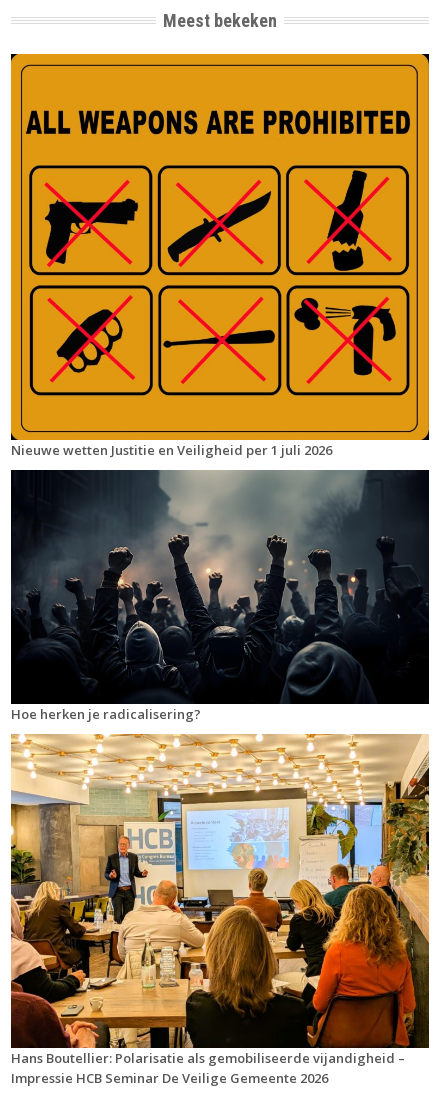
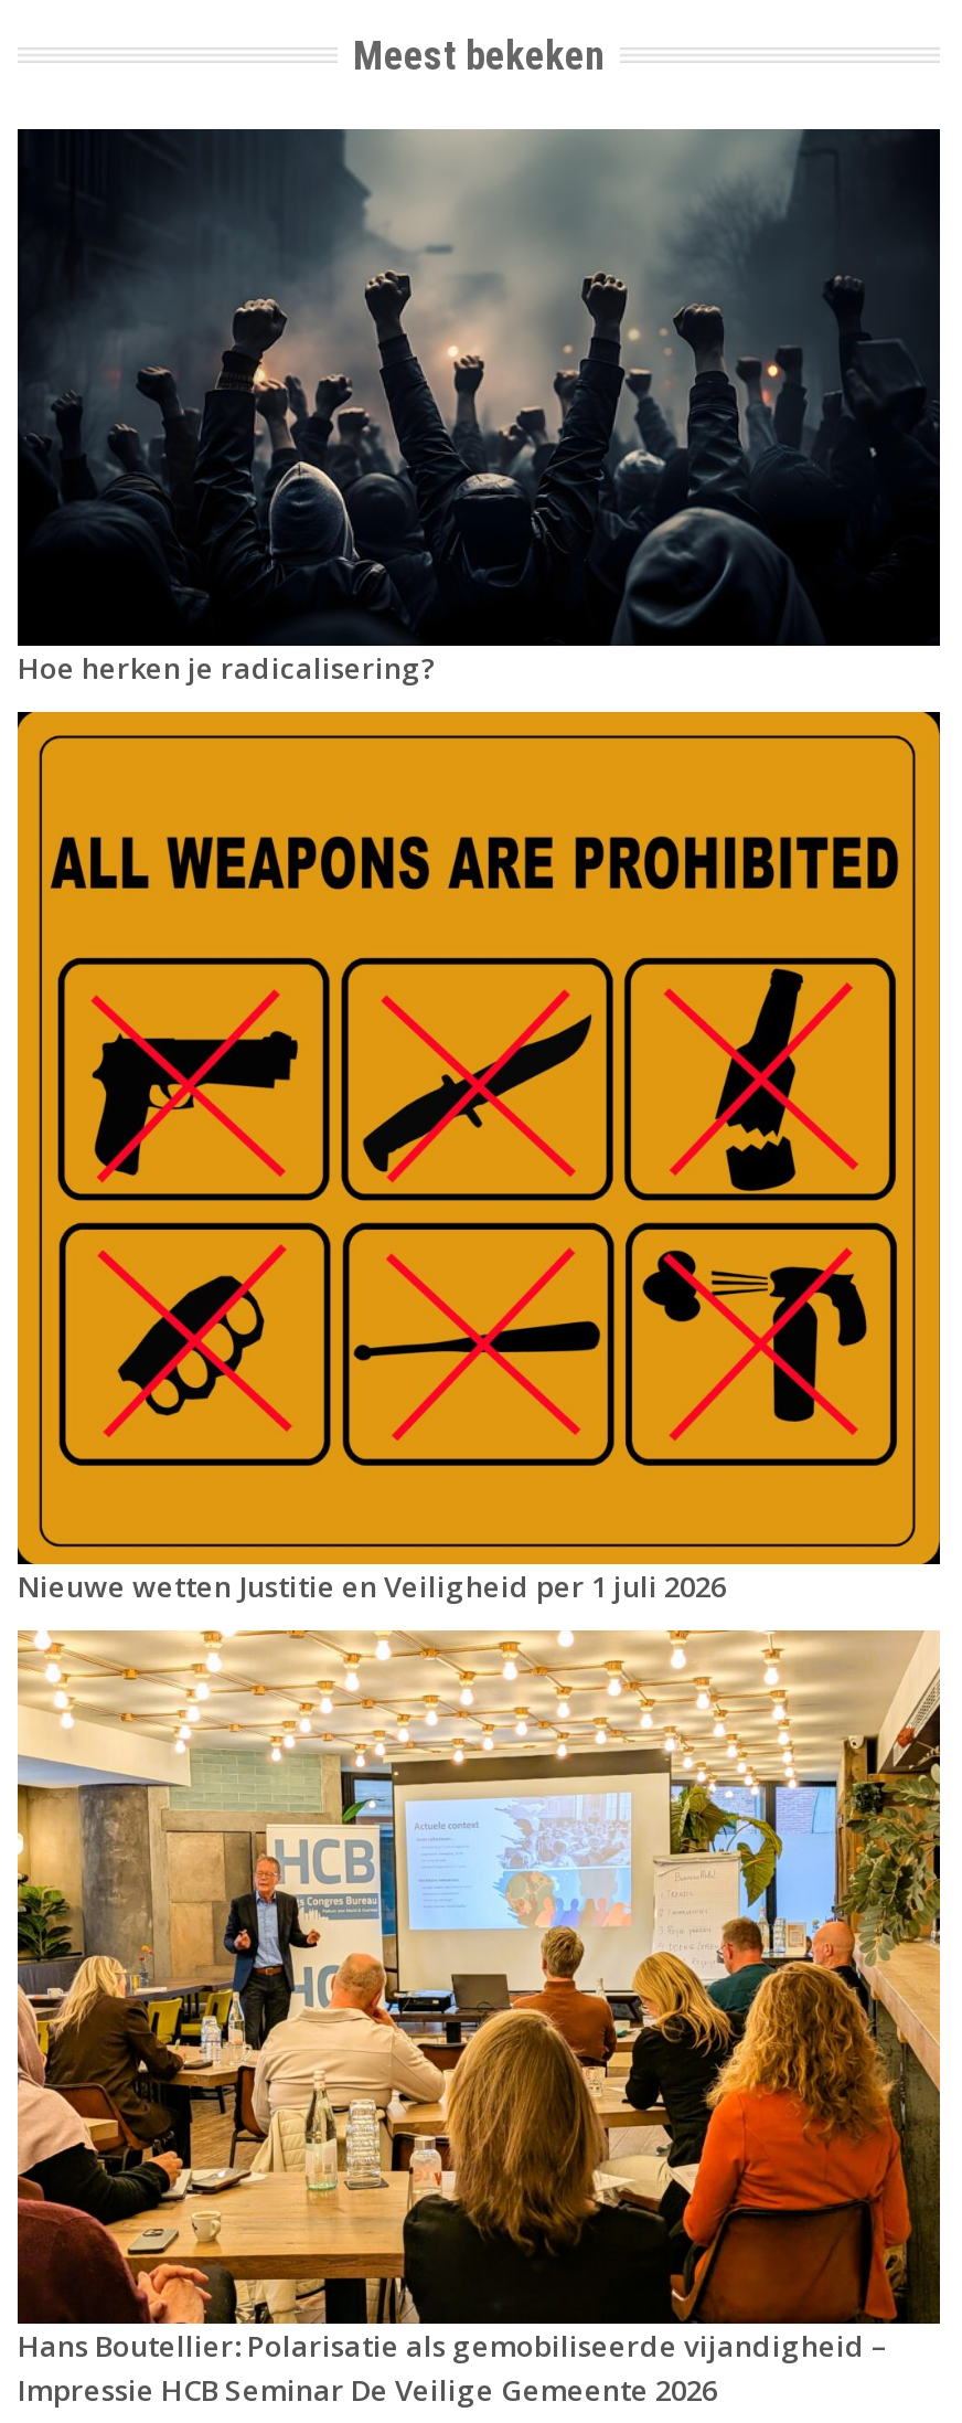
moved [72,106,327,139] -> [152,827,715,900]: [image]
moved [315,169,387,259] -> [688,966,847,1165]: [image]
moved [294,295,396,379] -> [642,1244,867,1430]: [image]
moved [11,441,332,459] -> [18,1567,726,1607]: Nieuwe wetten Justitie en Veiligheid per 1 juli 2026
moved [10,469,430,723] -> [15,127,942,689]: [image] | Hoe herken je radicalisering?

